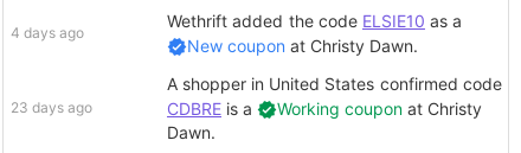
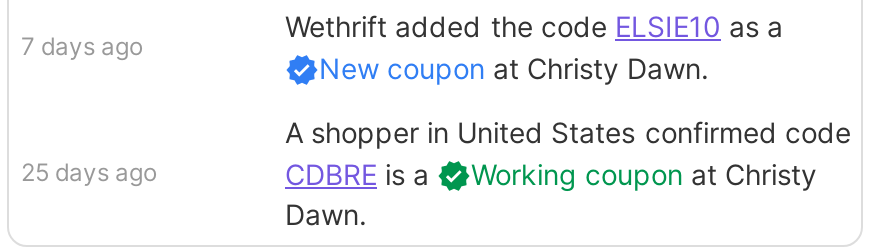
[11,24,84,42] 4 days ago -> [21,31,143,61] 7 days ago
[11,99,92,116] 23 days ago -> [21,157,157,187] 25 days ago

